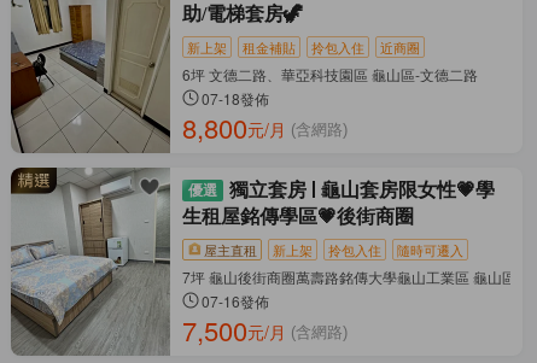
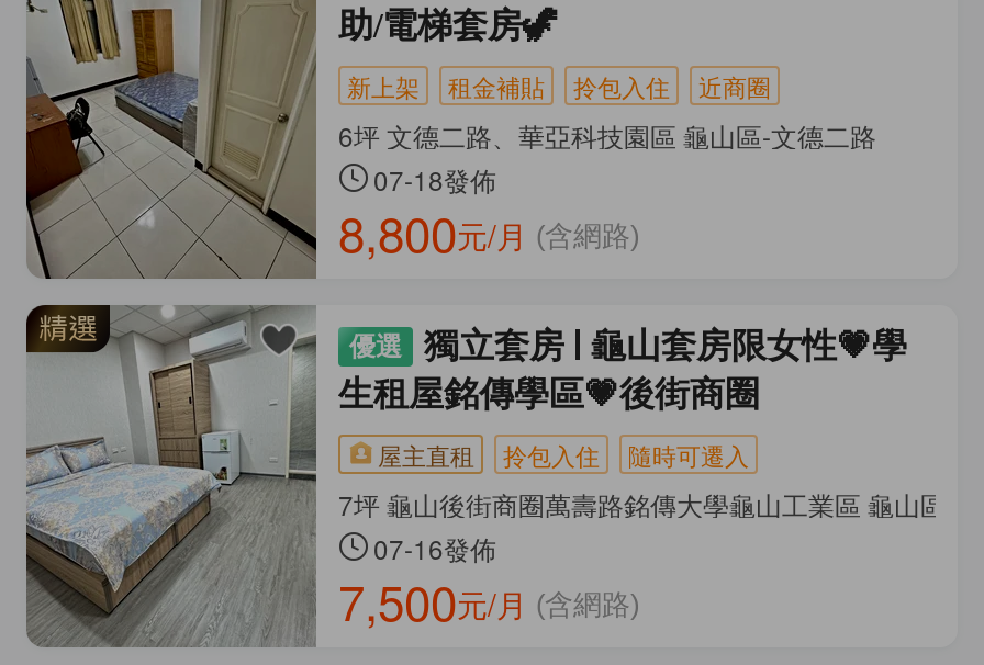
[273,239,313,259] 新上架 -> none

